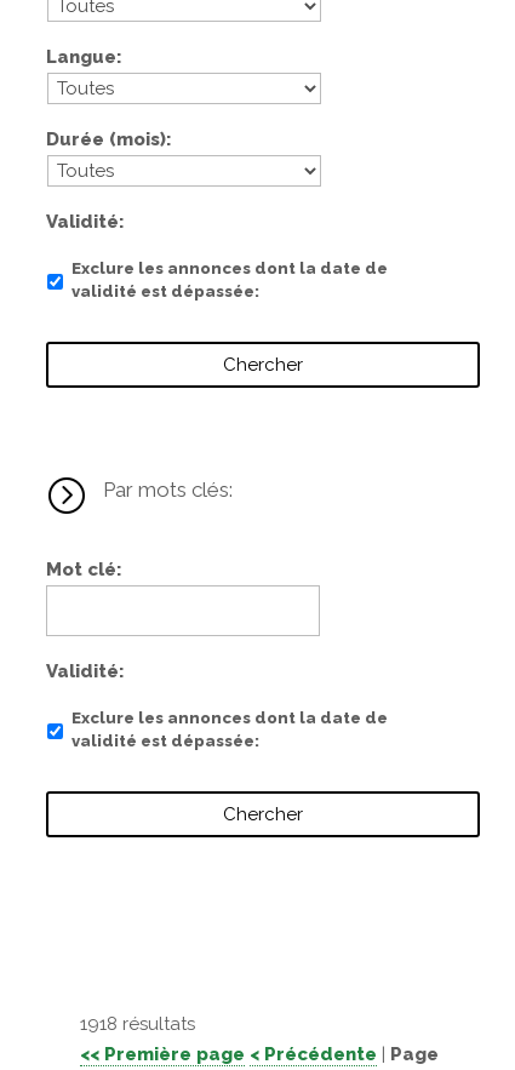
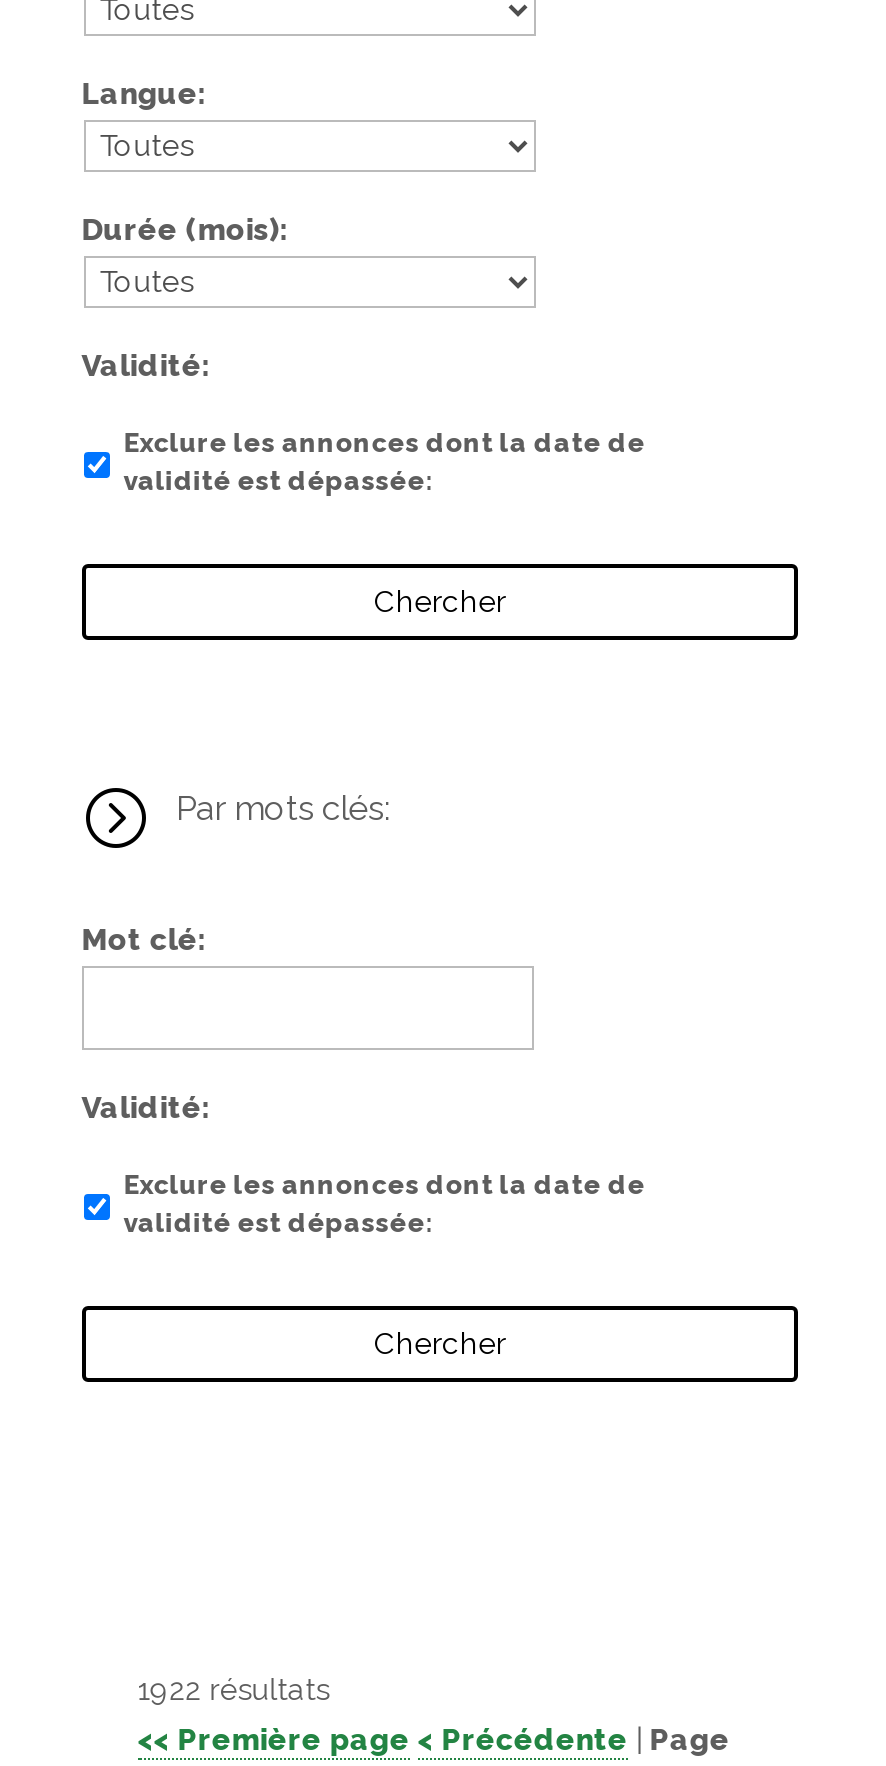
[80,1013,195,1035] 1918 résultats -> [138,1672,330,1708] 1922 résultats

